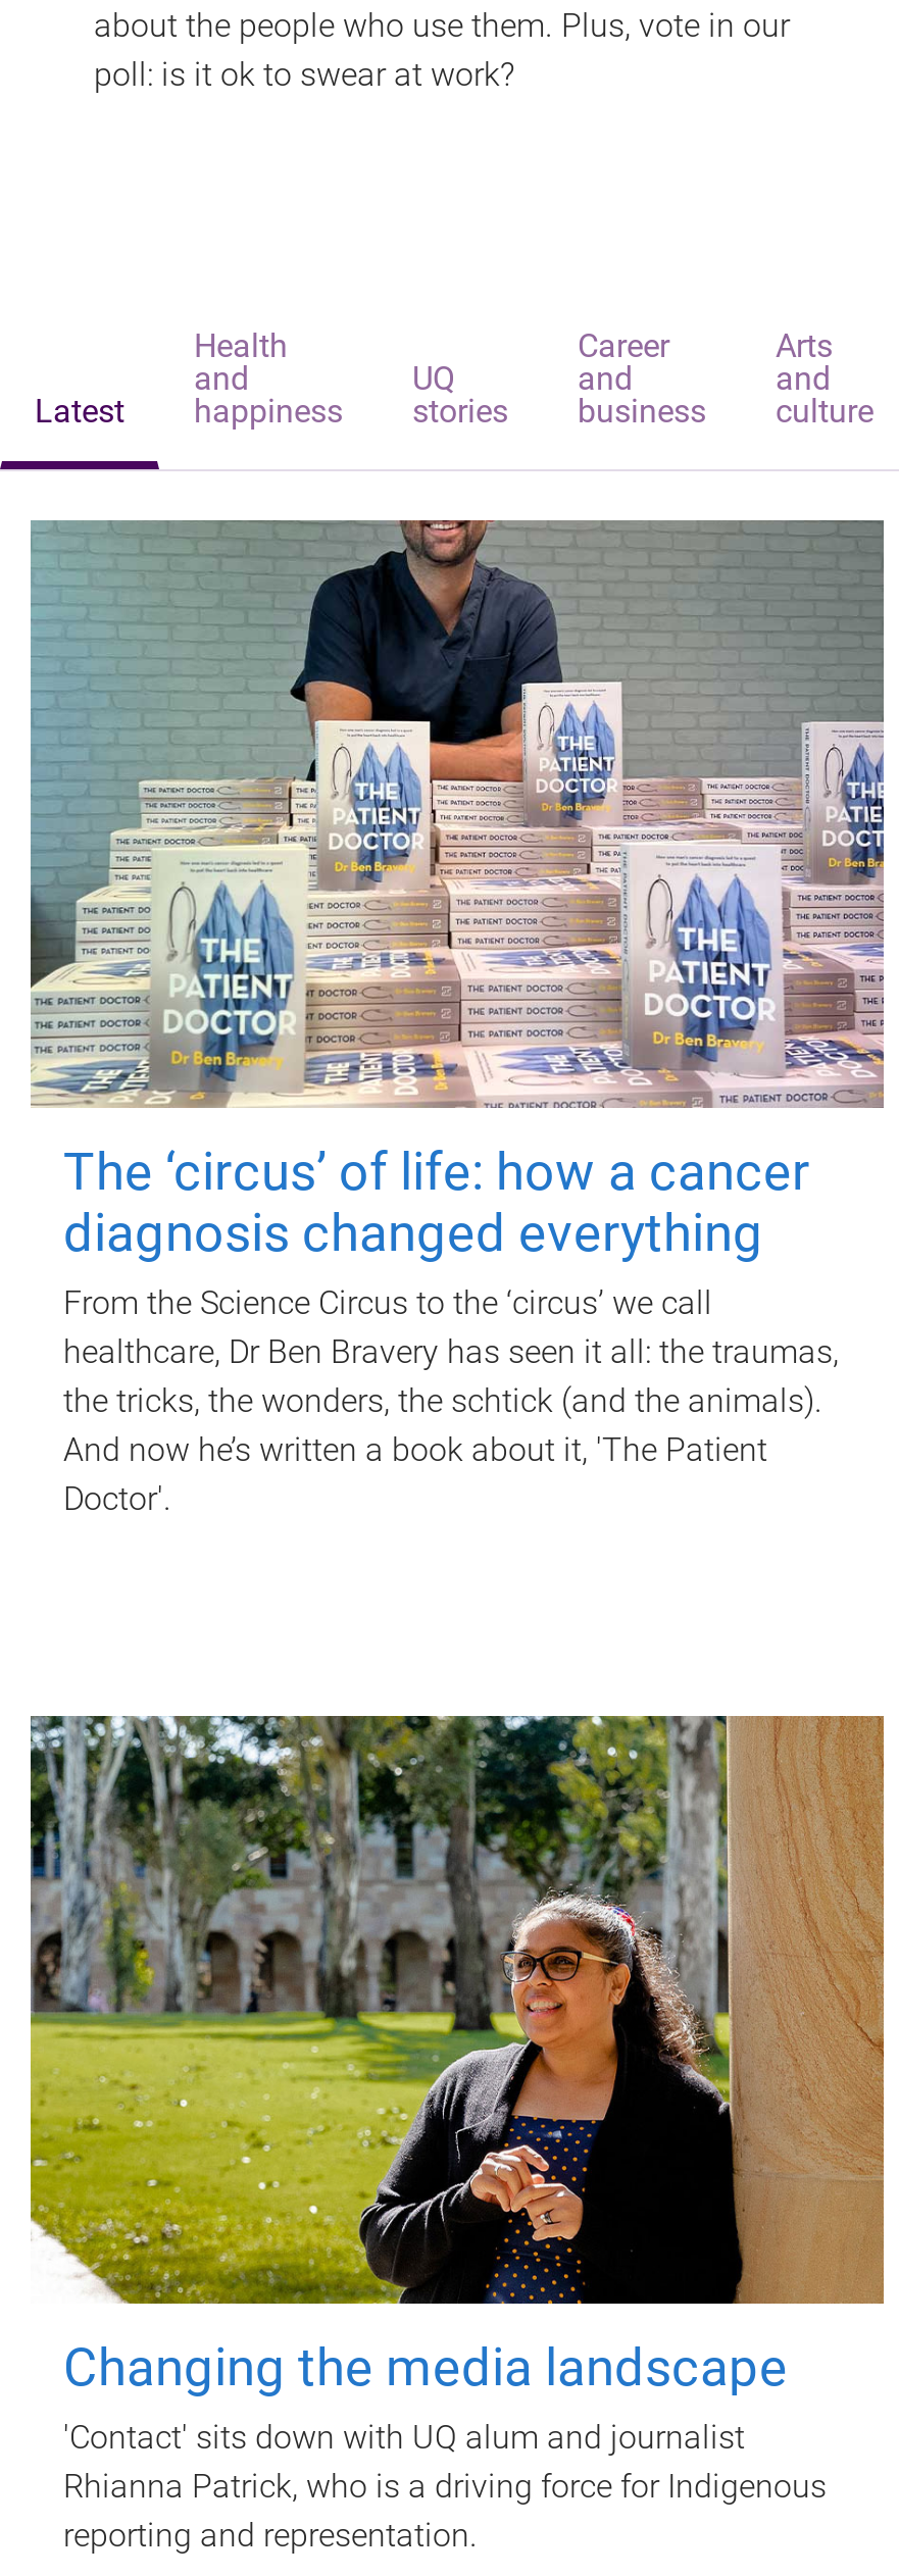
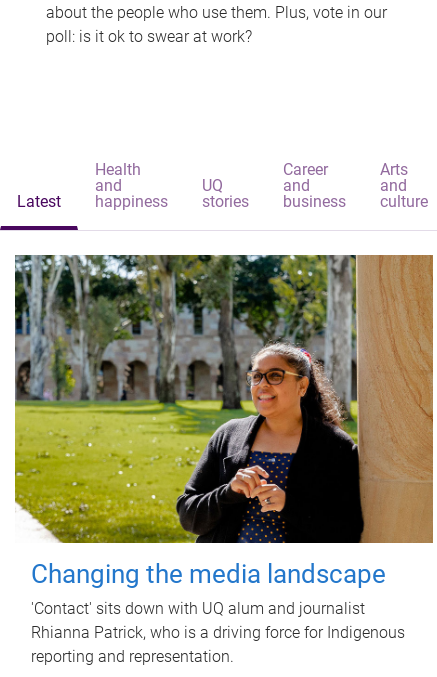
[29,518,886,1518] [image] | The ‘circus’ of life: how a cancer | diagnosis changed everything | From the Science Circus to the ‘circus’ we call | healthcare, Dr Ben Bravery has seen it all: the traumas, | the tricks, the wonders, the schtick (and the animals). | And now he’s written a book about it, 'The Patient | Doctor'. -> none

